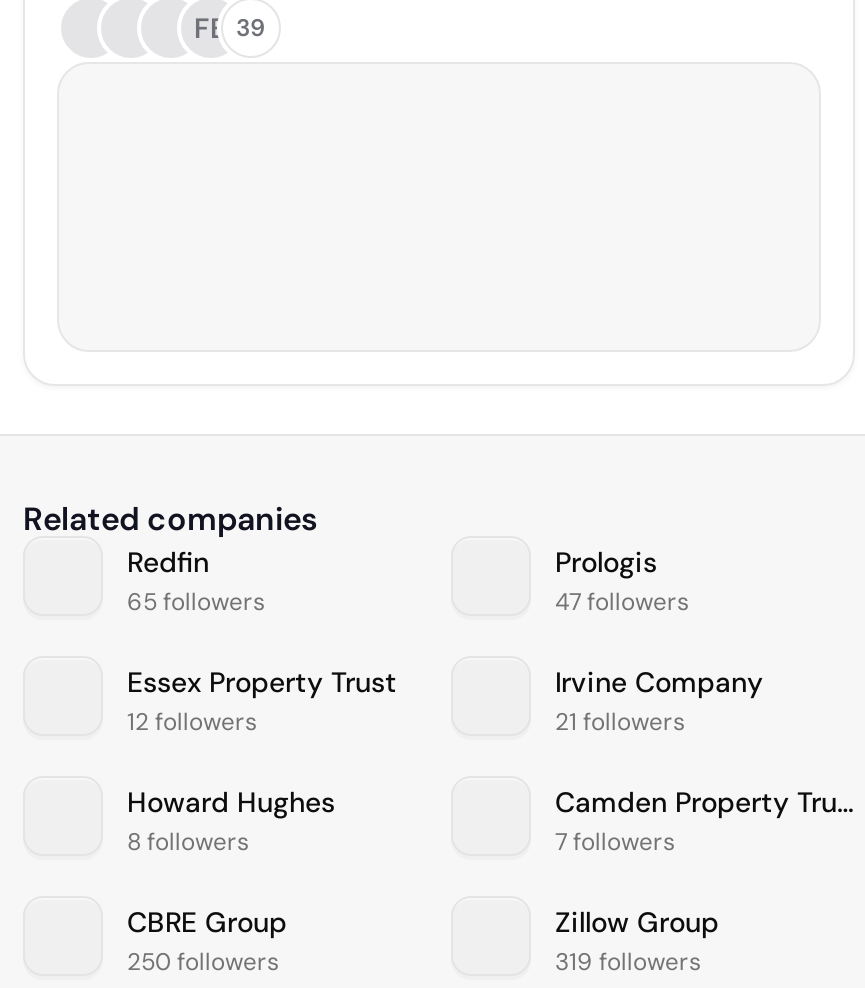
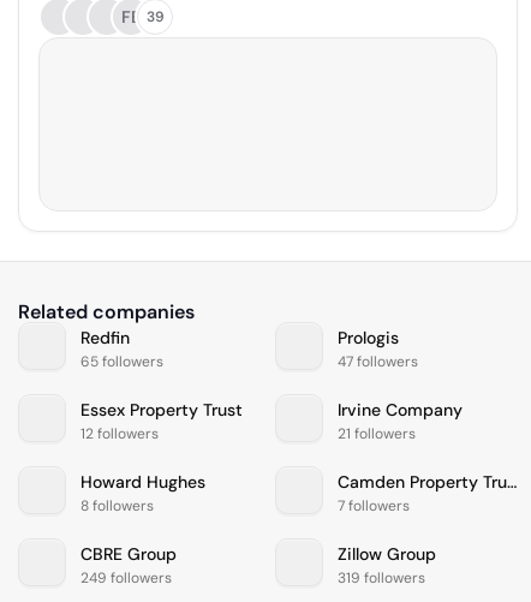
[127,946,279,978] 250 followers -> [80,568,172,587] 249 followers

